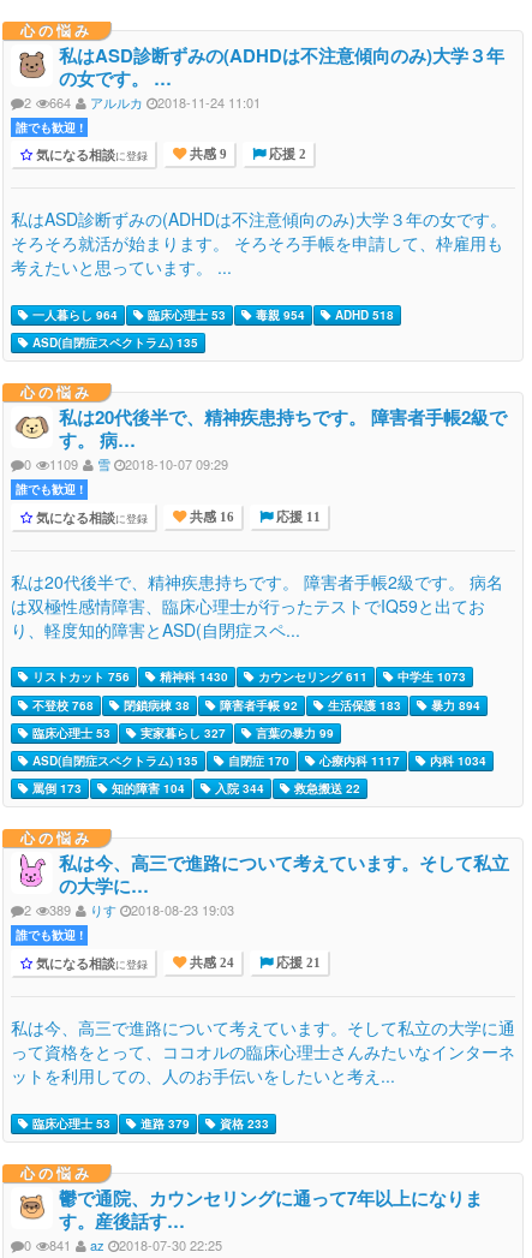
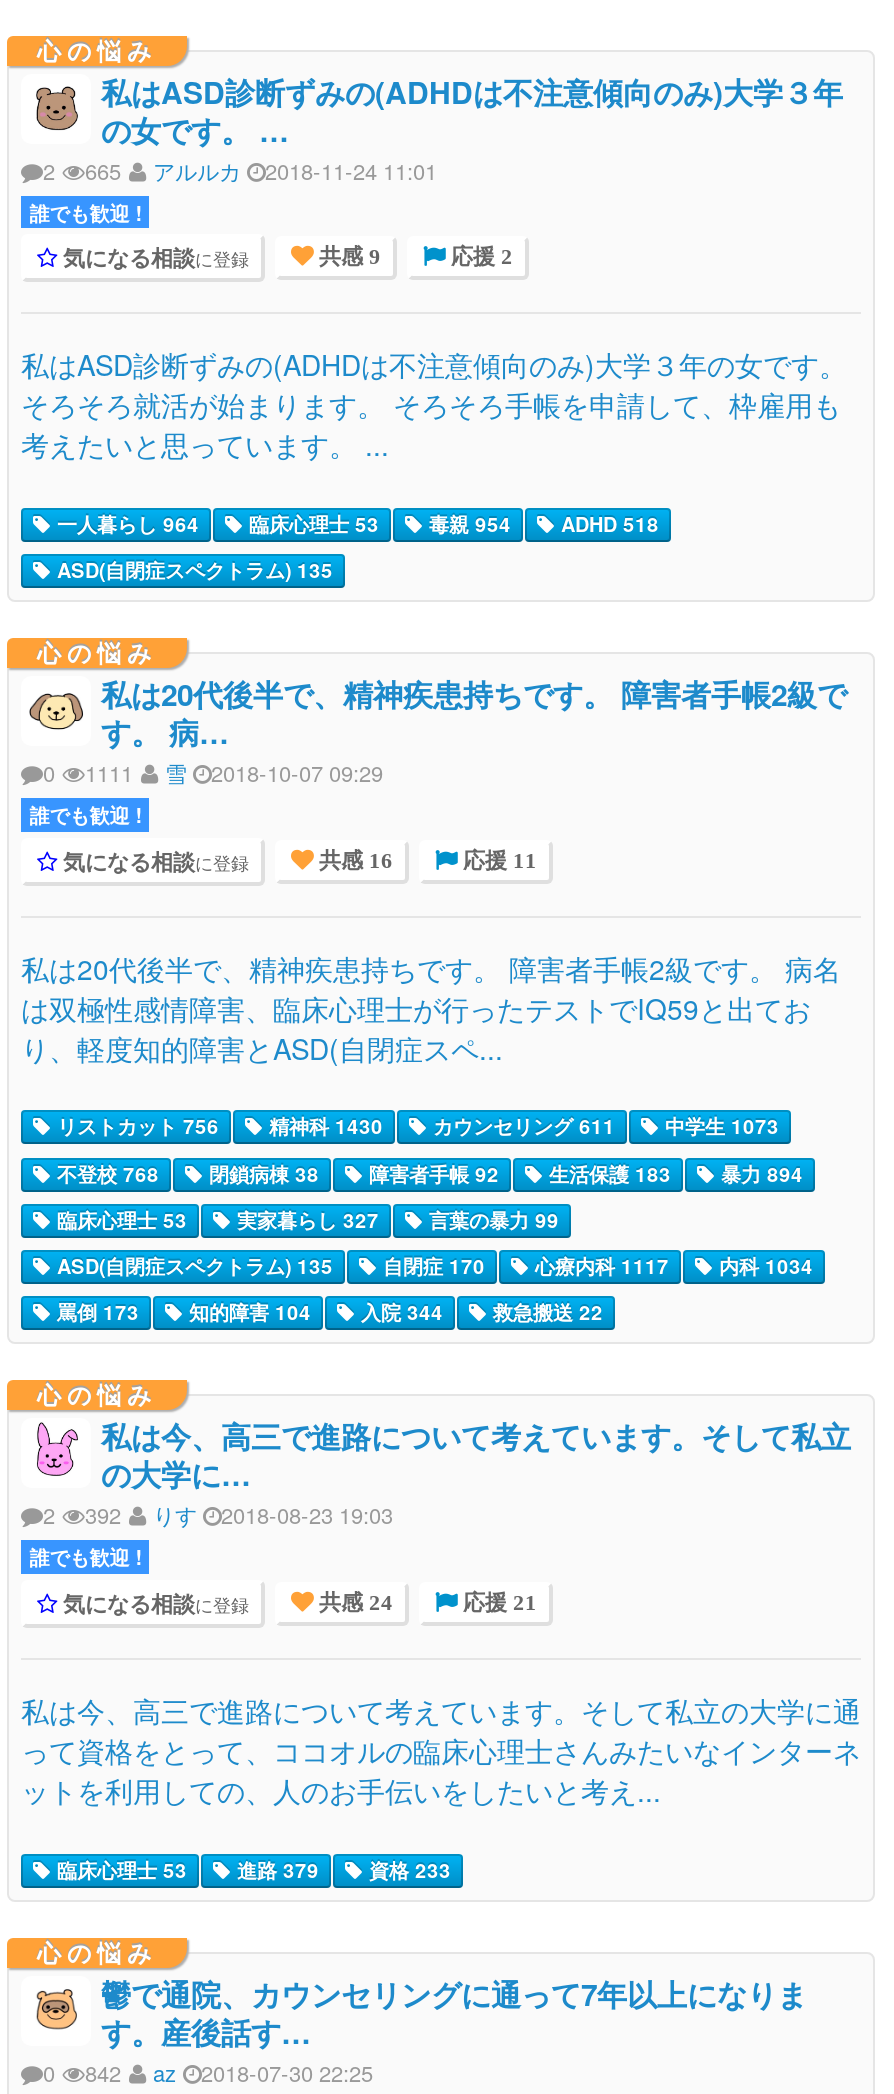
[24,92,261,111] 2 664 アルルカ 2018-11-24 11:01 -> [43,153,437,185] 2 665 アルルカ 2018-11-24 11:01
[24,454,228,474] 0 1109 雪 2018-10-07 09:29 -> [43,756,383,788] 0 1111 雪 2018-10-07 09:29
[24,901,234,920] 2 389 りす 2018-08-23 19:03 -> [43,1499,393,1531] 2 392 りす 2018-08-23 19:03
[24,1235,222,1254] 0 841 az 2018-07-30 22:25 -> [43,2055,373,2087] 0 842 az 2018-07-30 22:25

